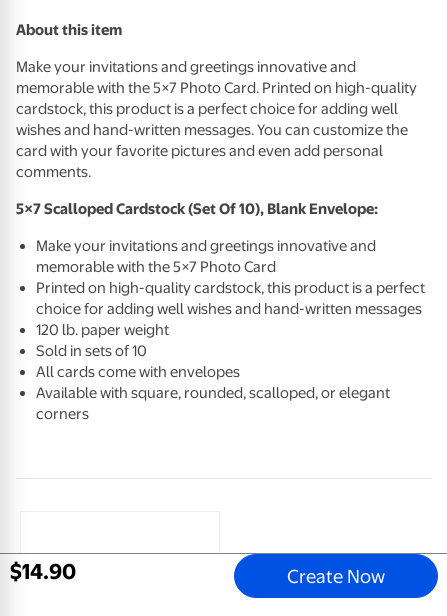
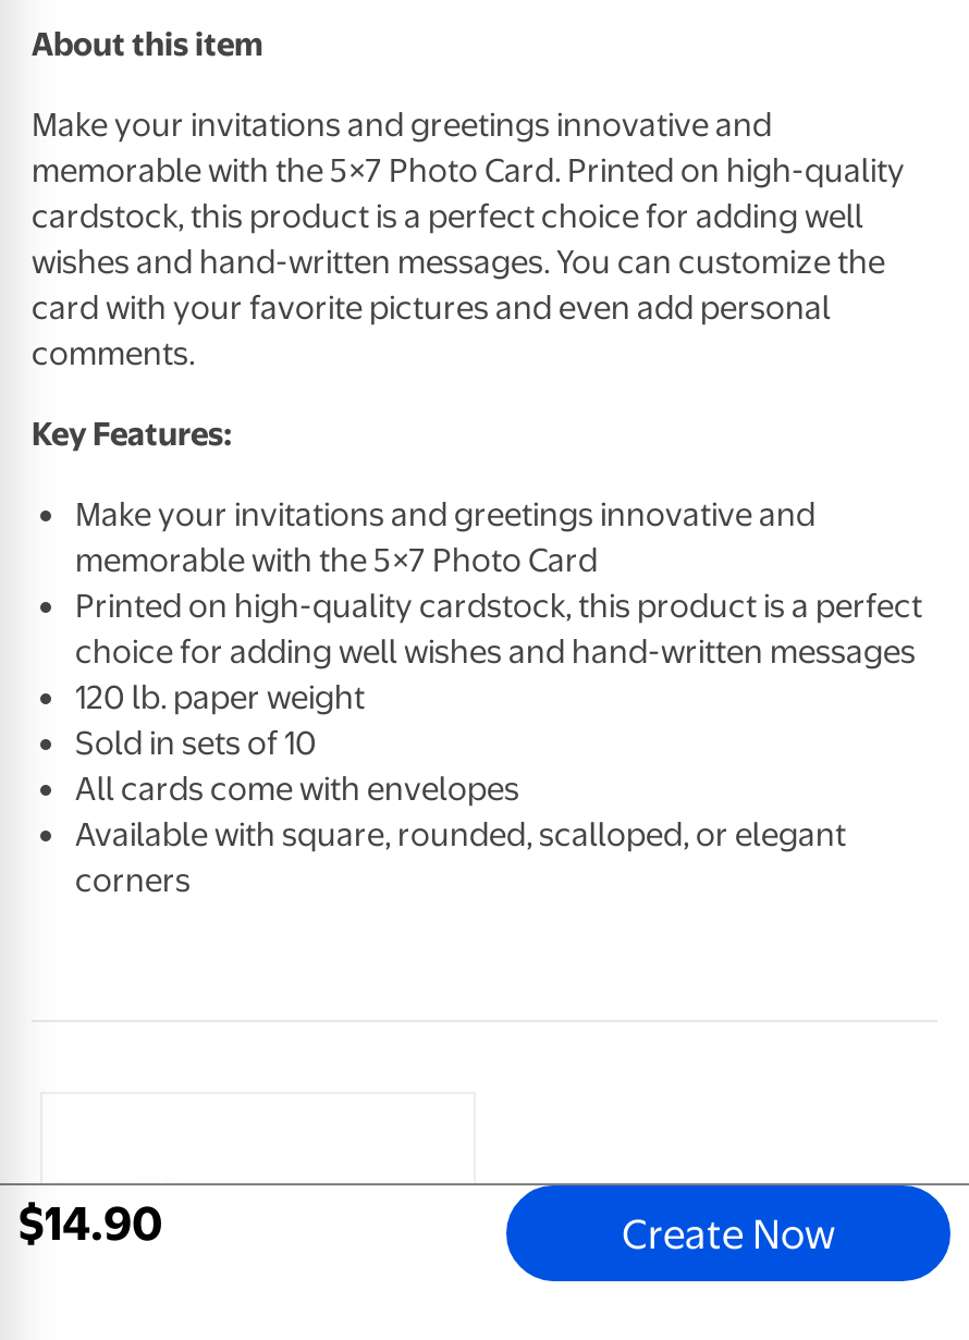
[16,200,378,218] 5×7 Scalloped Cardstock (Set Of 10), Blank Envelope: -> [32,414,232,453] Key Features:

